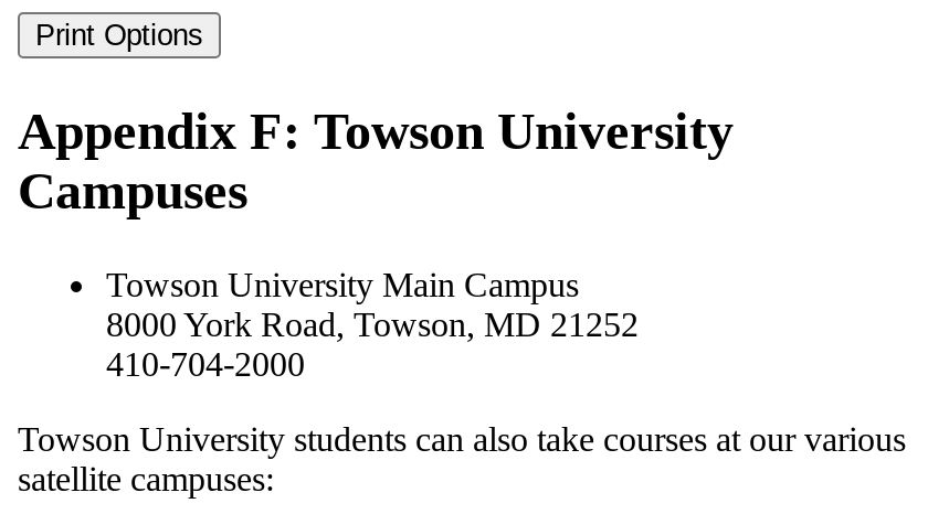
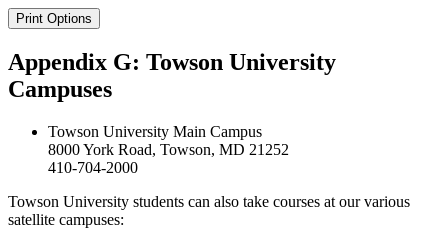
[18,102,734,159] Appendix F: Towson University -> [8,49,336,75] Appendix G: Towson University

